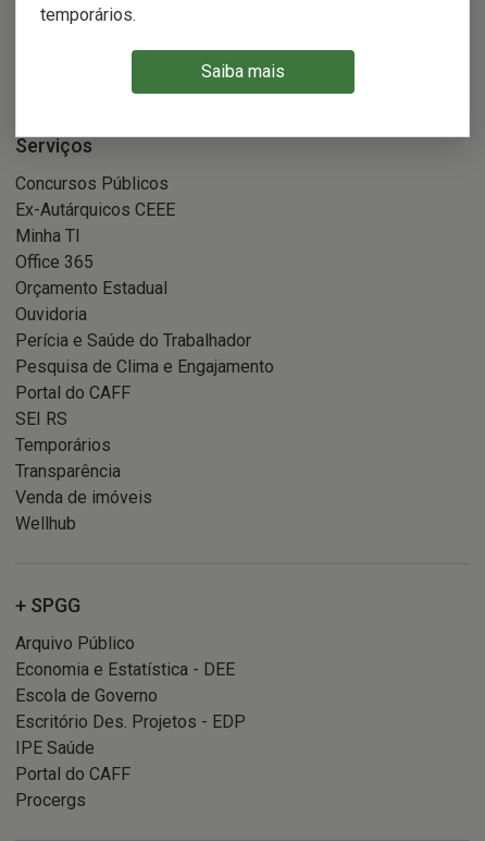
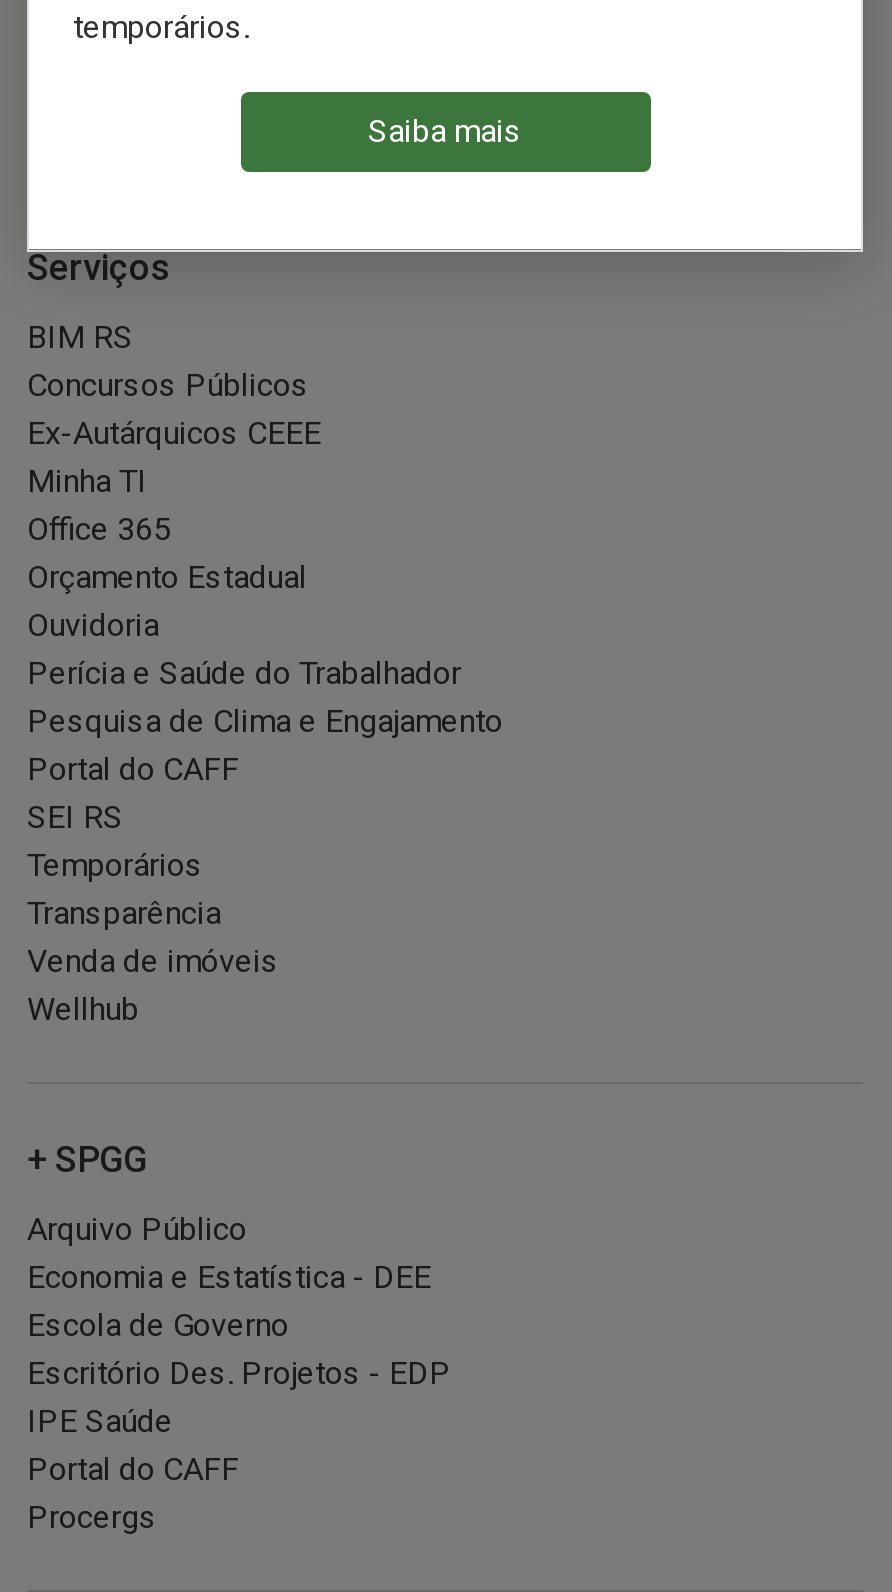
none -> [27,318,133,356] BIM RS

